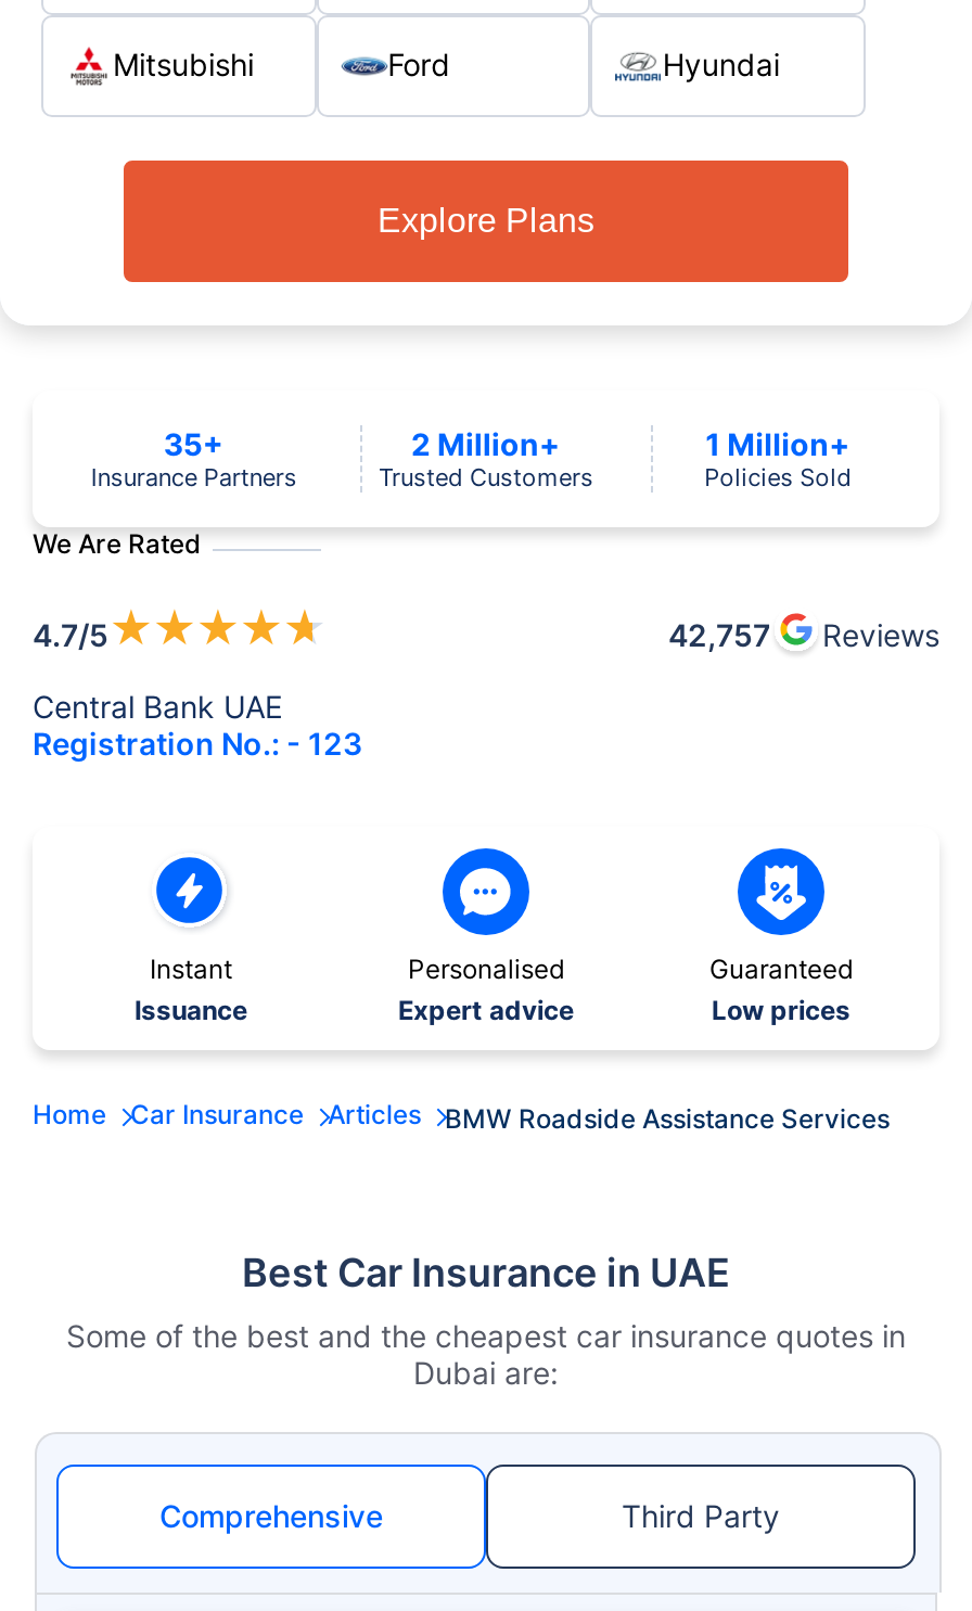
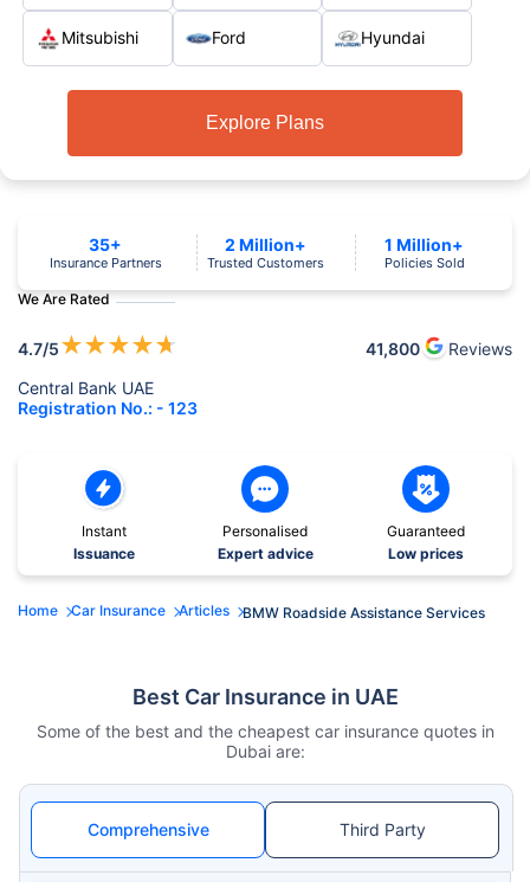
[668,615,939,652] 42,757 Reviews -> [366,338,512,358] 41,800 Reviews

